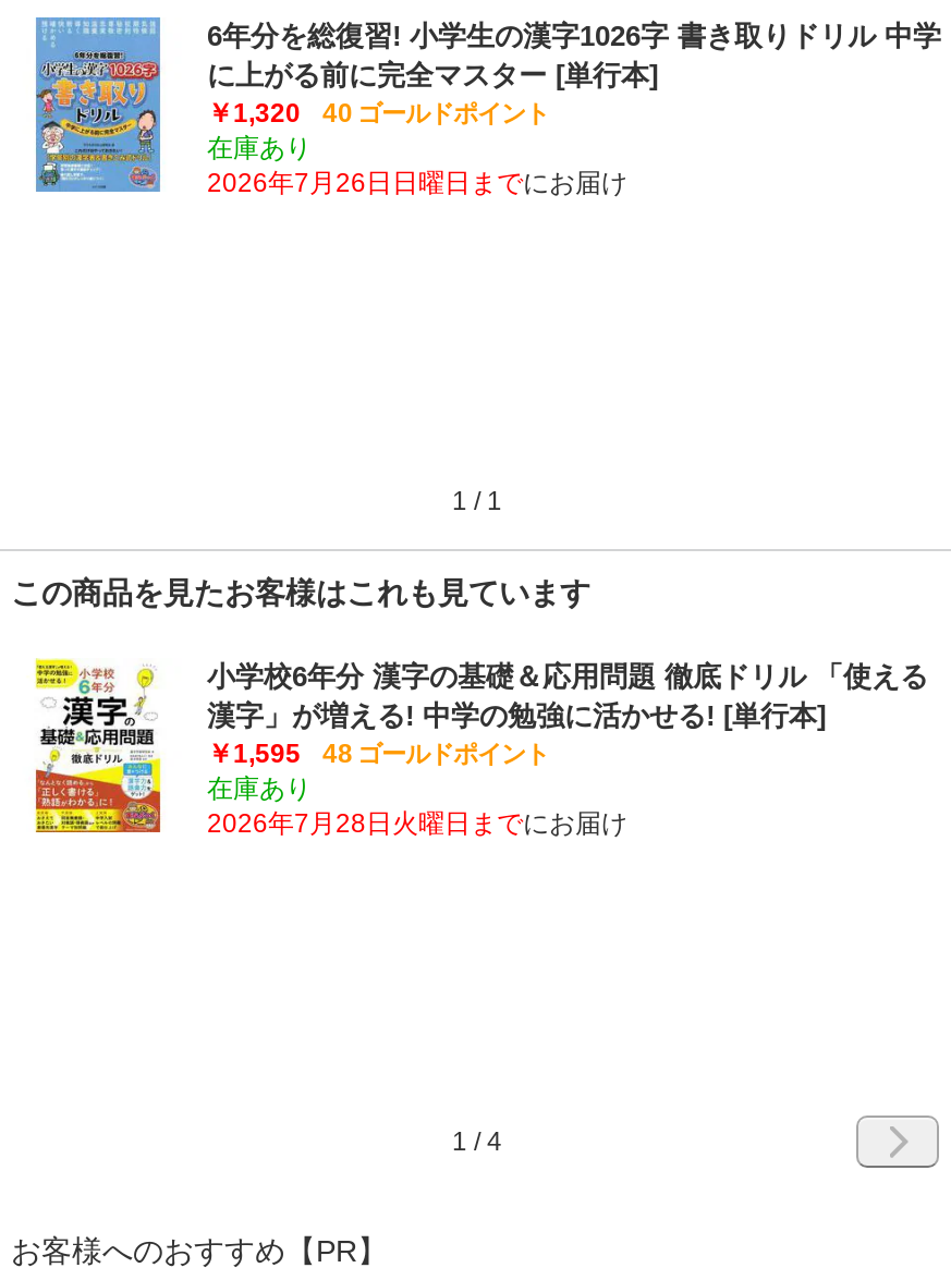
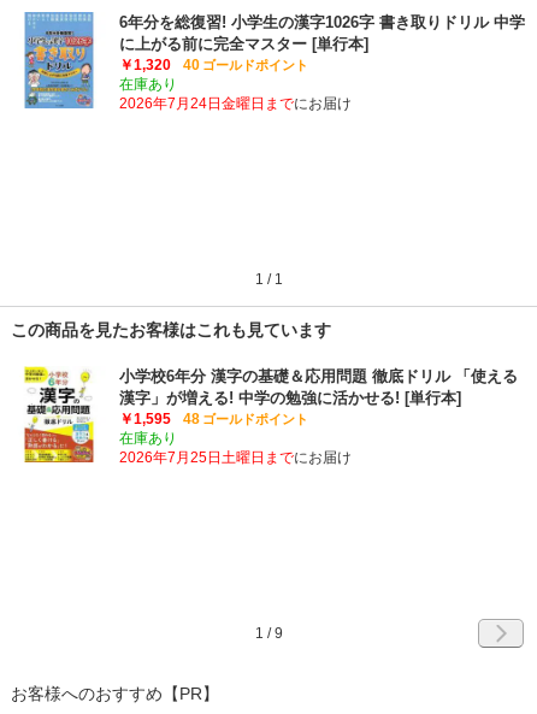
[207,168,627,199] 2026年7月26日日曜日までにお届け -> [119,95,352,112] 2026年7月24日金曜日までにお届け
[207,809,627,839] 2026年7月28日火曜日までにお届け -> [119,449,352,466] 2026年7月25日土曜日までにお届け
[452,1127,502,1158] 1 / 4 -> [255,625,282,642] 1 / 9

